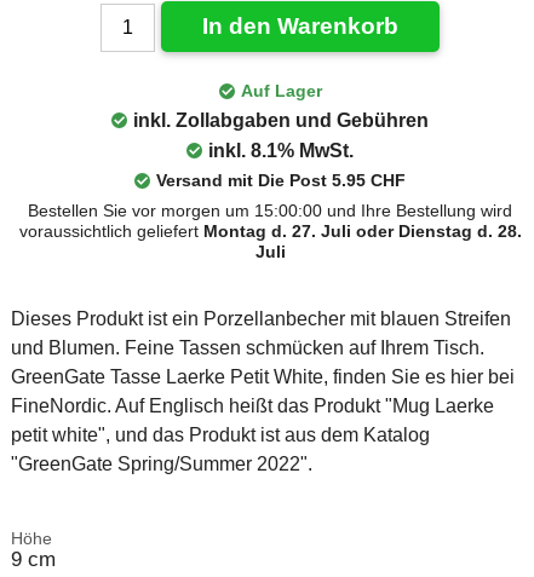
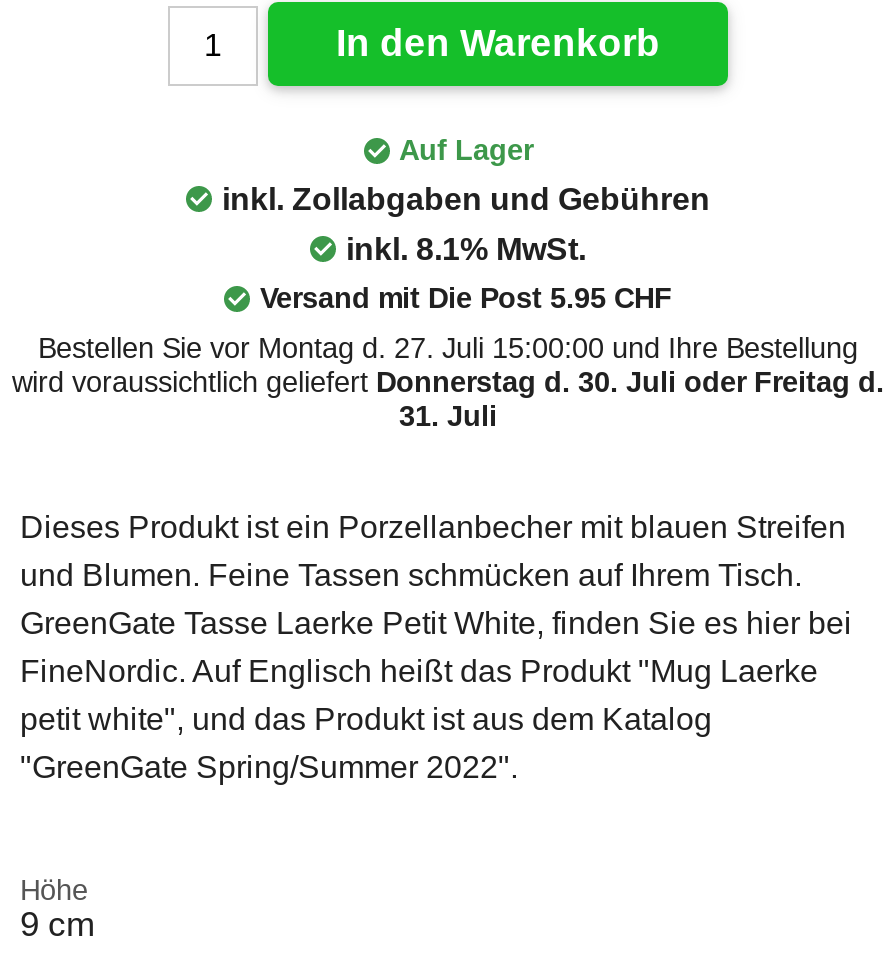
[19,201,521,261] Bestellen Sie vor morgen um 15:00:00 und Ihre Bestellung wird | voraussichtlich geliefert Montag d. 27. Juli oder Dienstag d. 28. | Juli -> [12,332,884,432] Bestellen Sie vor Montag d. 27. Juli 15:00:00 und Ihre Bestellung | wird voraussichtlich geliefert Donnerstag d. 30. Juli oder Freitag d. | 31. Juli

